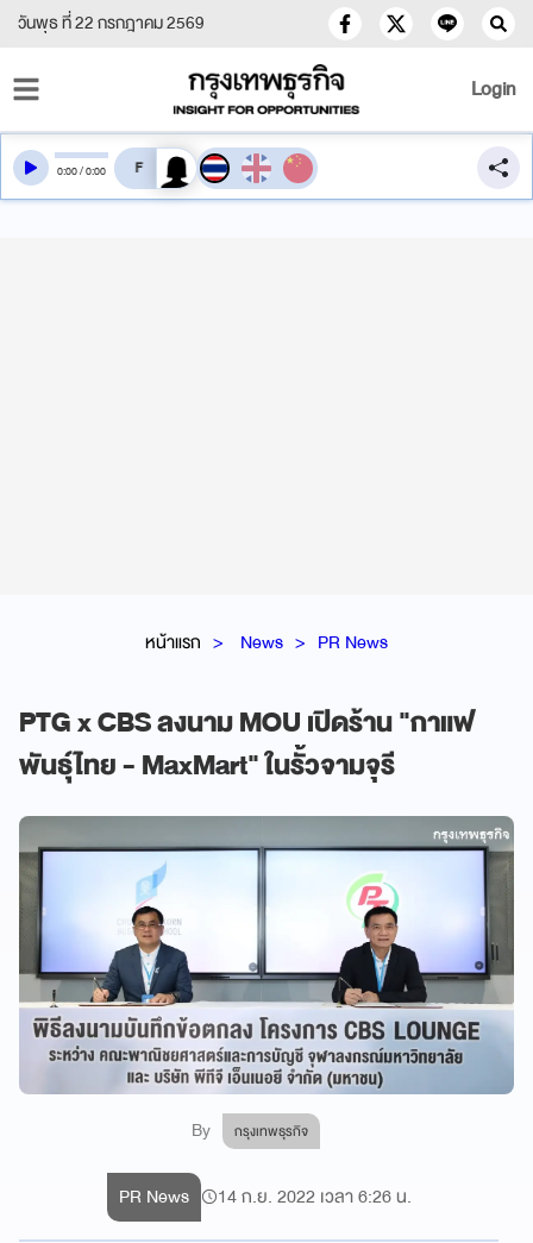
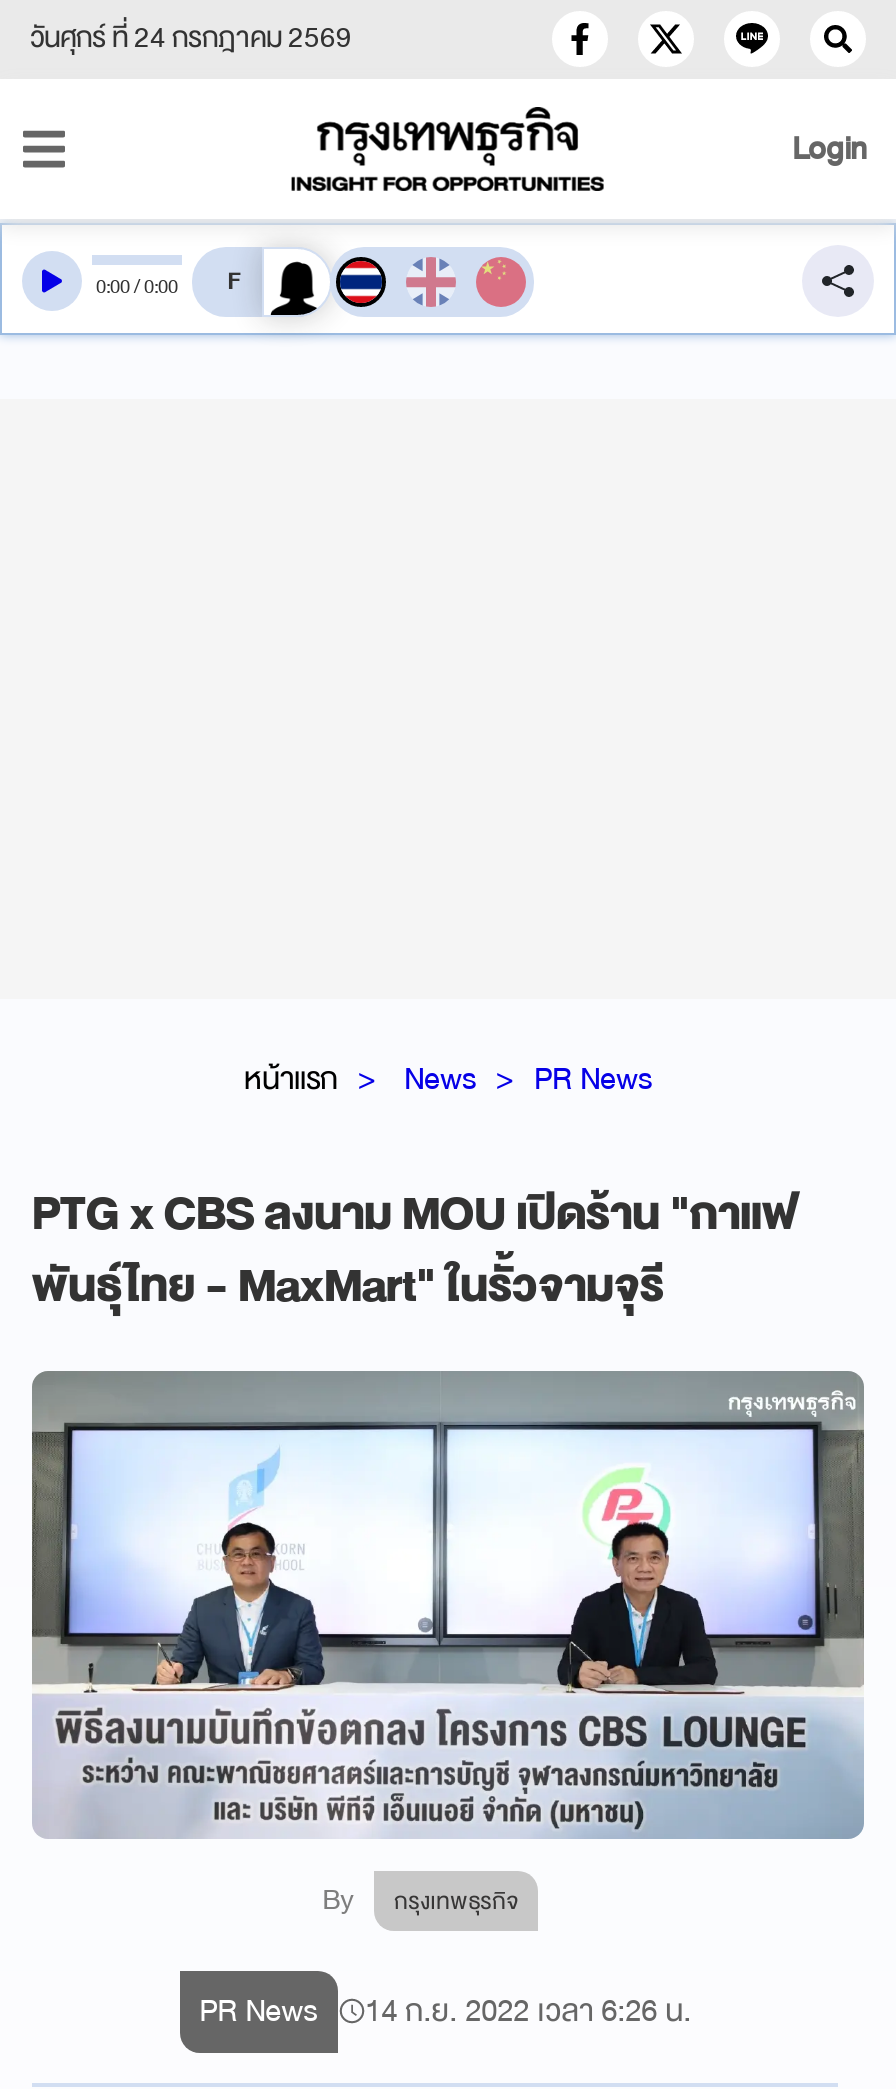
[18,8,205,38] วันพุธ ที่ 22 กรกฎาคม 2569 -> [30,13,352,63] วันศุกร์ ที่ 24 กรกฎาคม 2569

